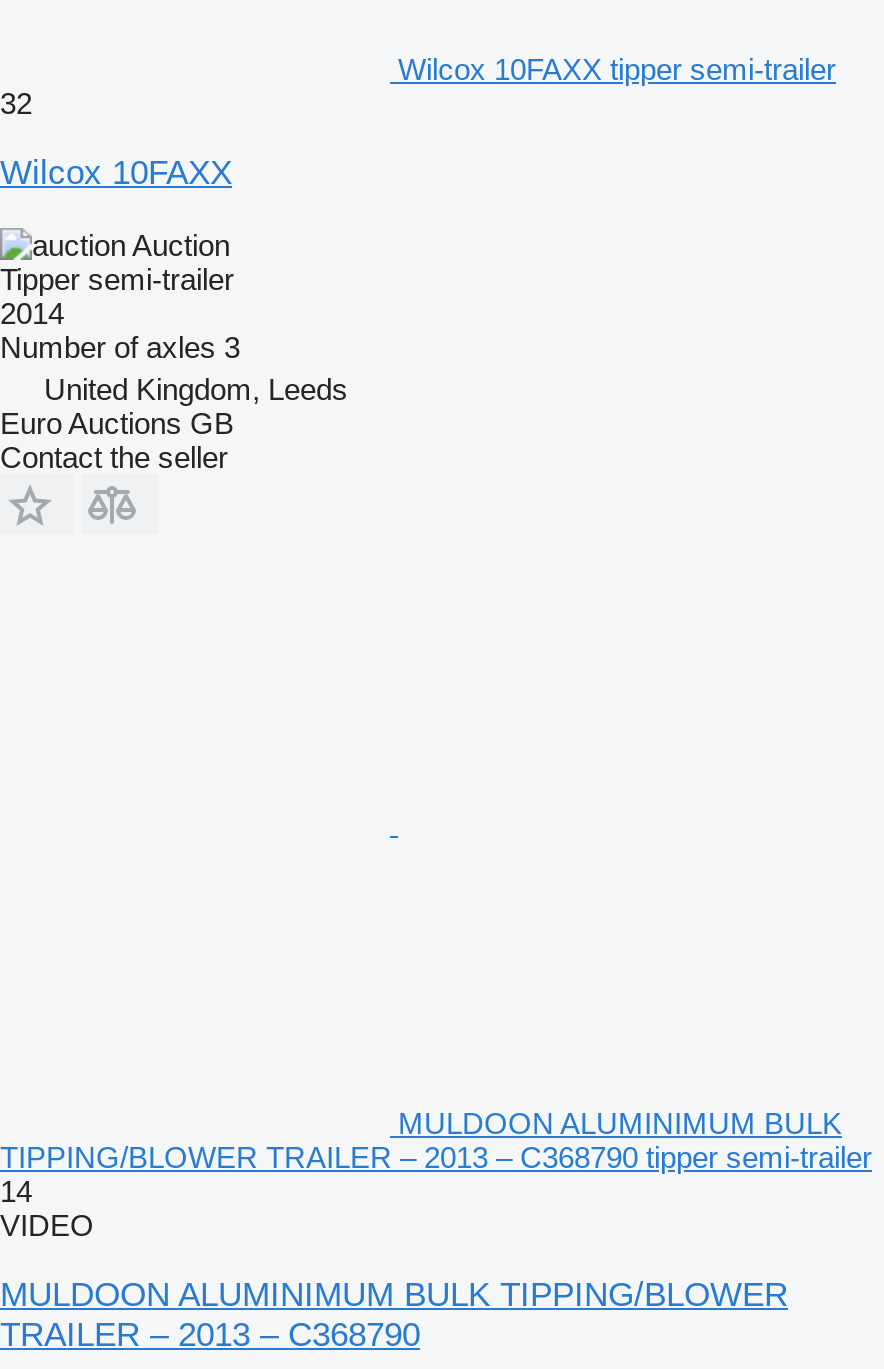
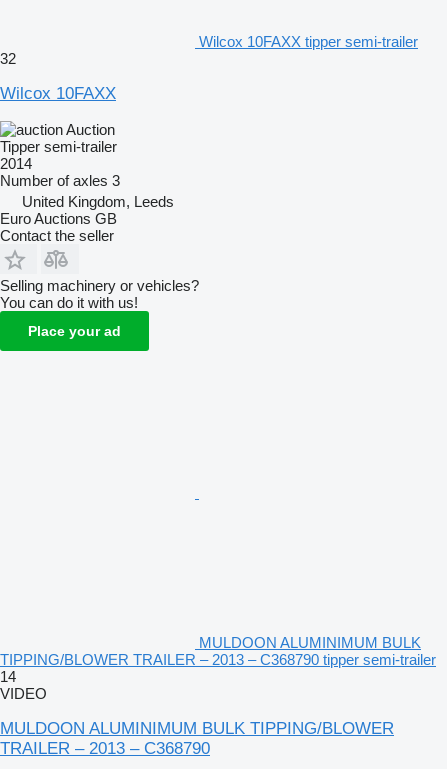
none -> [0,277,199,339] Selling machinery or vehicles? | You can do it with us! | Place your ad

